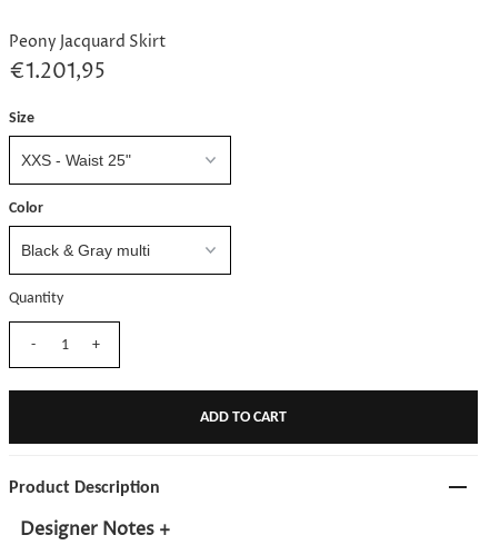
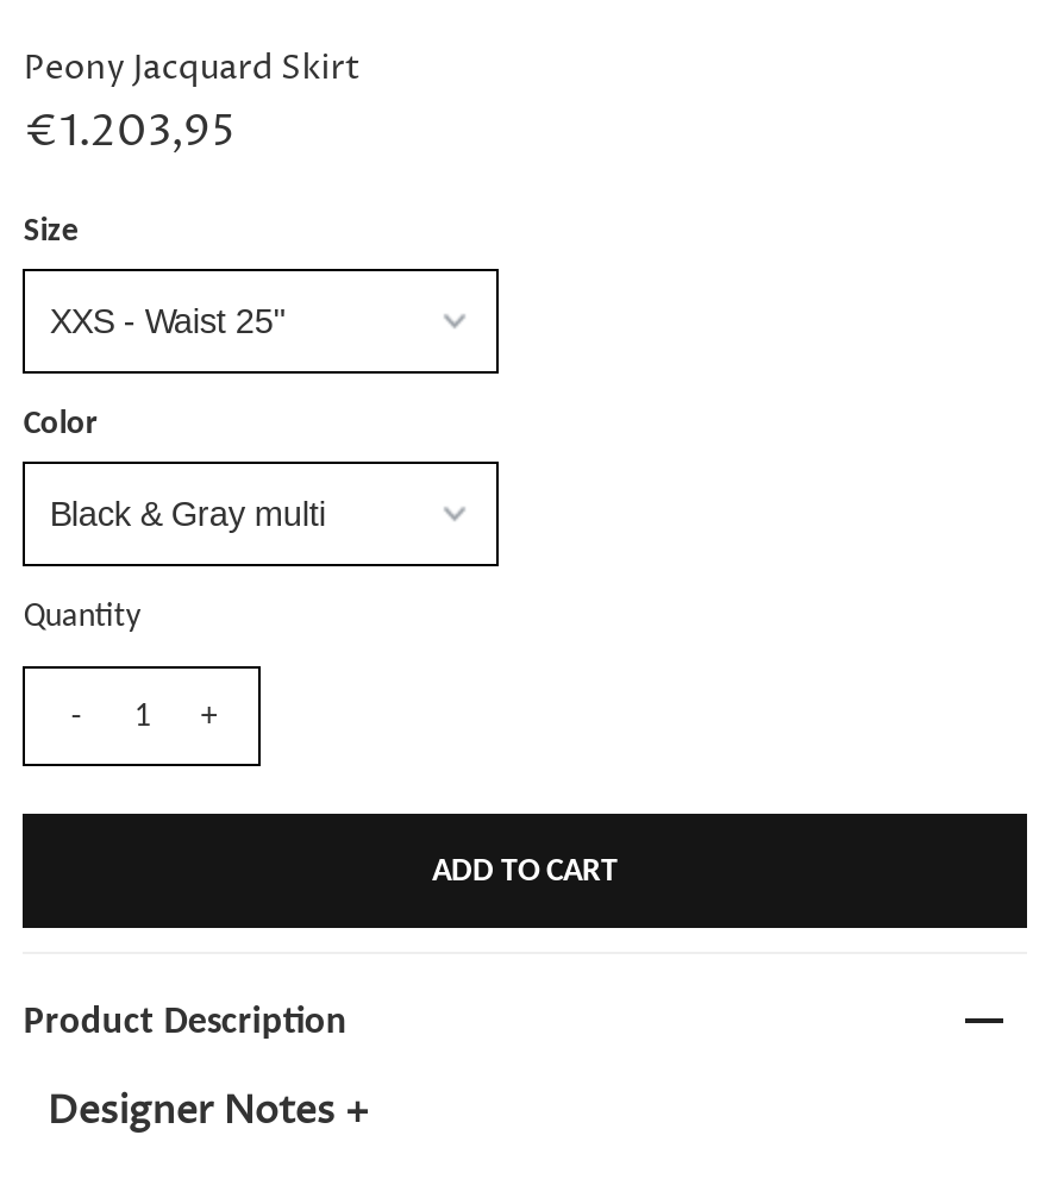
[9,58,106,86] €1.201,95 -> [24,103,235,162] €1.203,95

